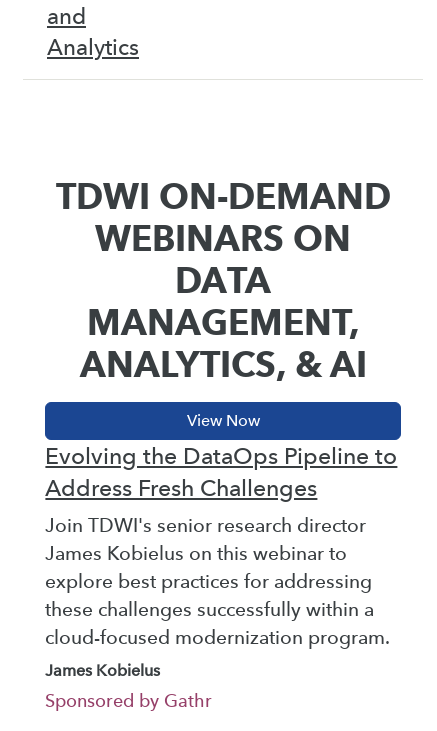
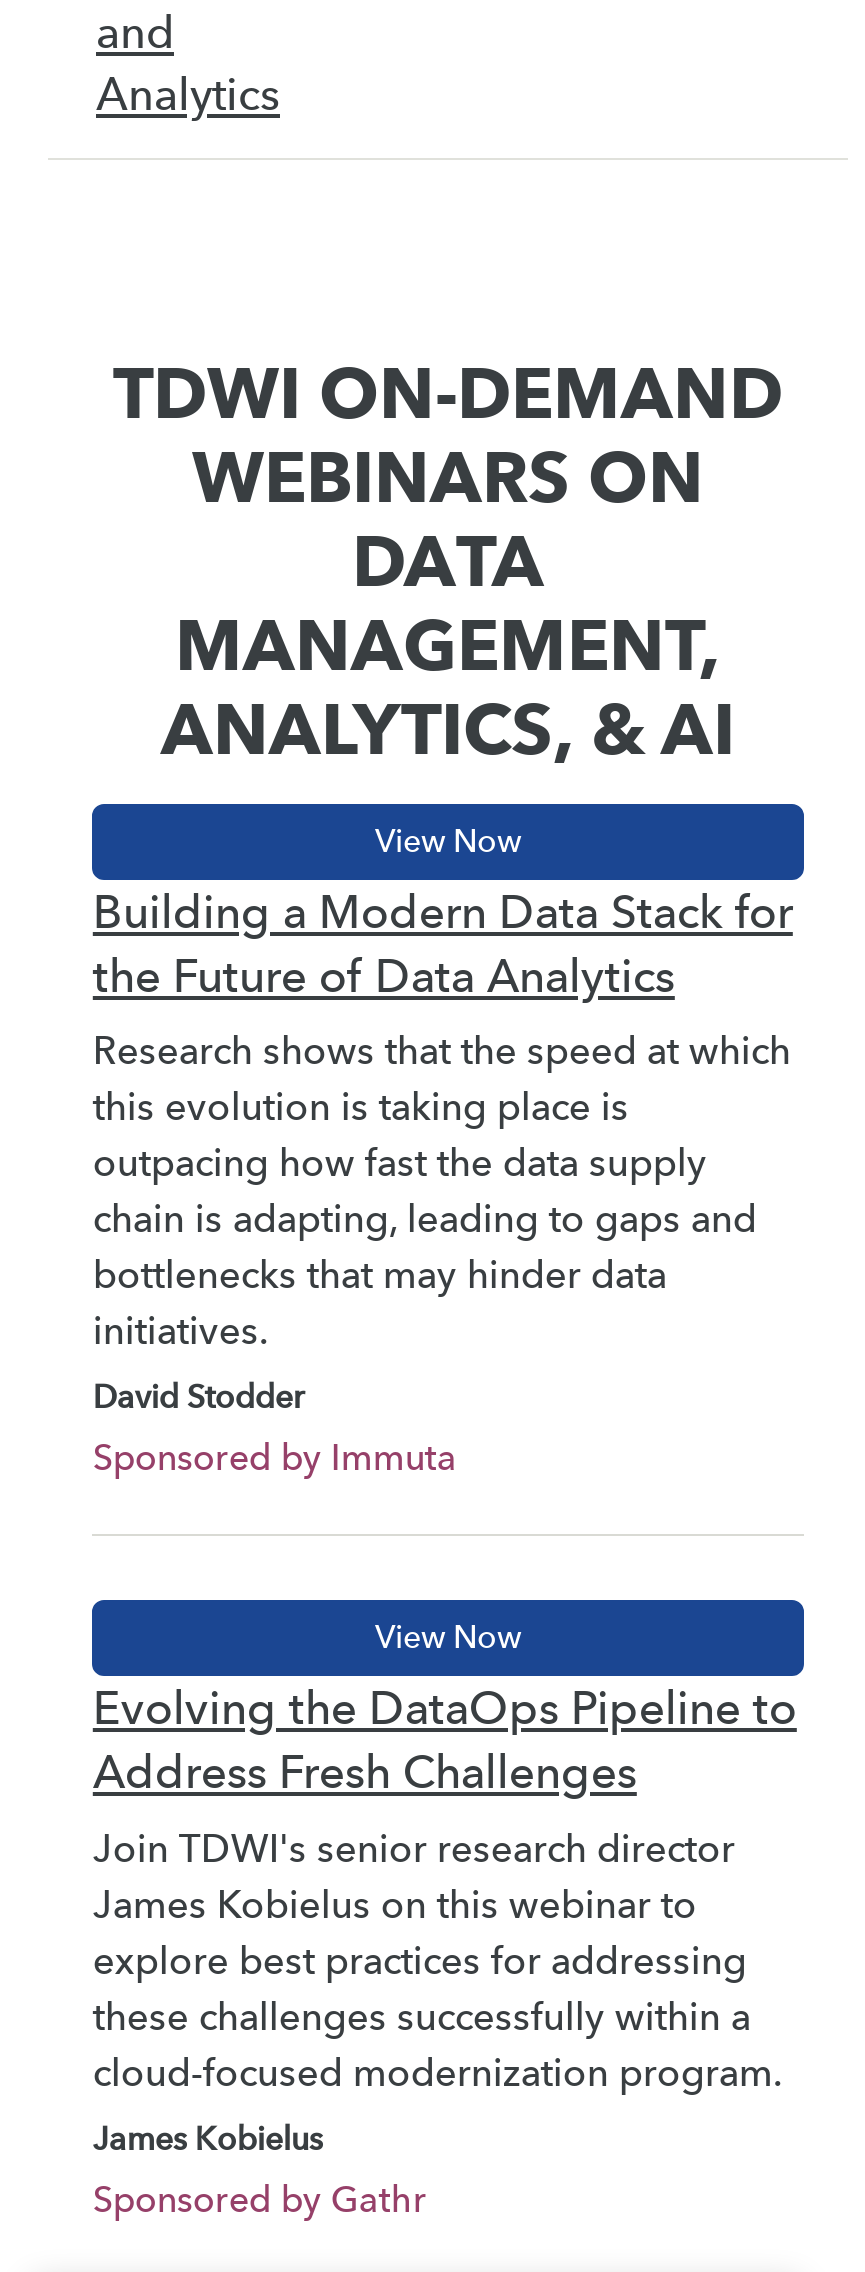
none -> [93,883,793,1480] Building a Modern Data Stack for | the Future of Data Analytics | Research shows that the speed at which | this evolution is taking place is | outpacing how fast the data supply | chain is adapting, leading to gaps and | bottlenecks that may hinder data | initiatives. | David Stodder | Sponsored by Immuta

